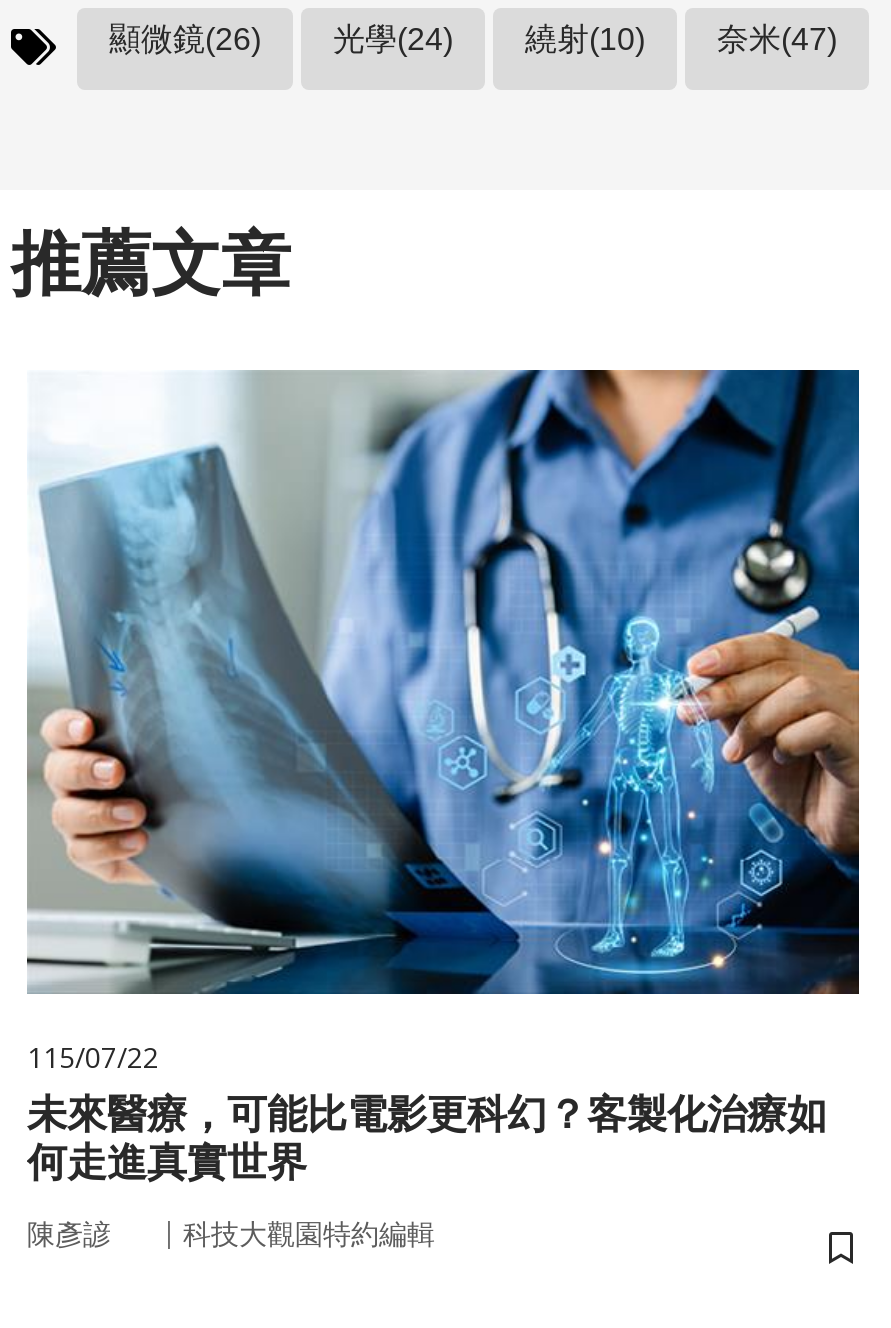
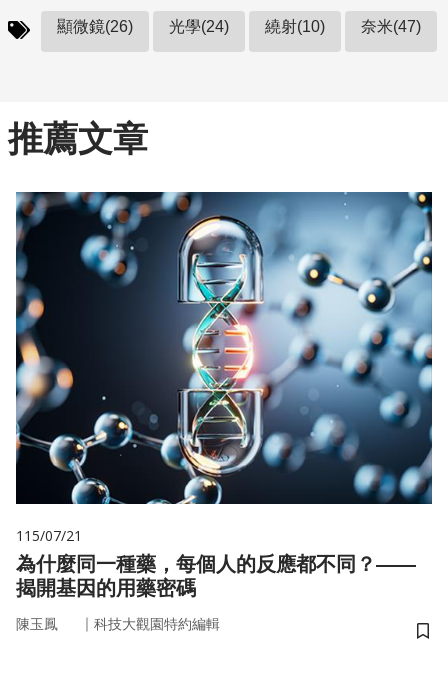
[27,368,861,1184] [image] | 115/07/22 | 未來醫療，可能比電影更科幻？客製化治療如 | 何走進真實世界 -> [15,191,433,599] [image] | 115/07/21 | 為什麼同一種藥，每個人的反應都不同？—— | 揭開基因的用藥密碼
[27,1218,111,1250] 陳彥諺 -> [16,616,58,632] 陳玉鳳

